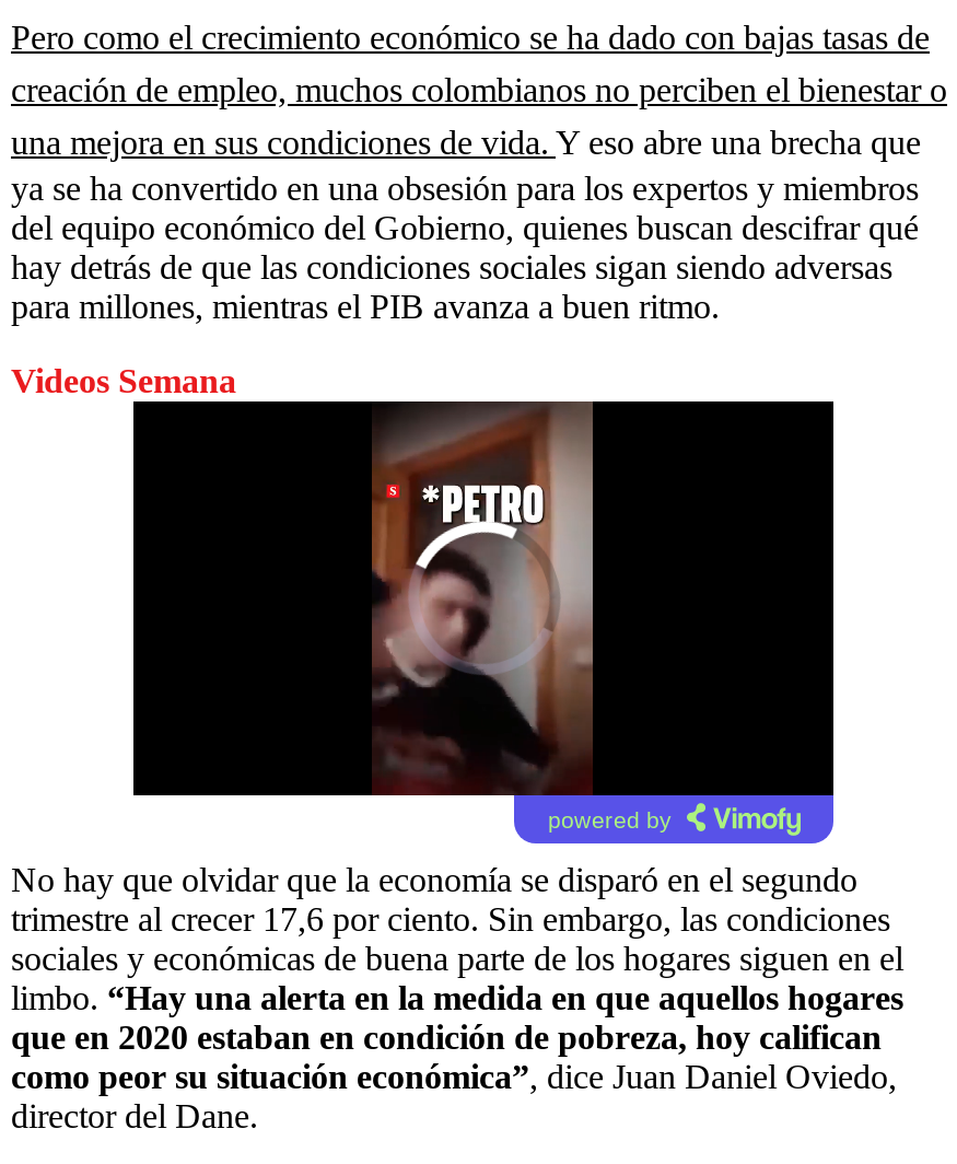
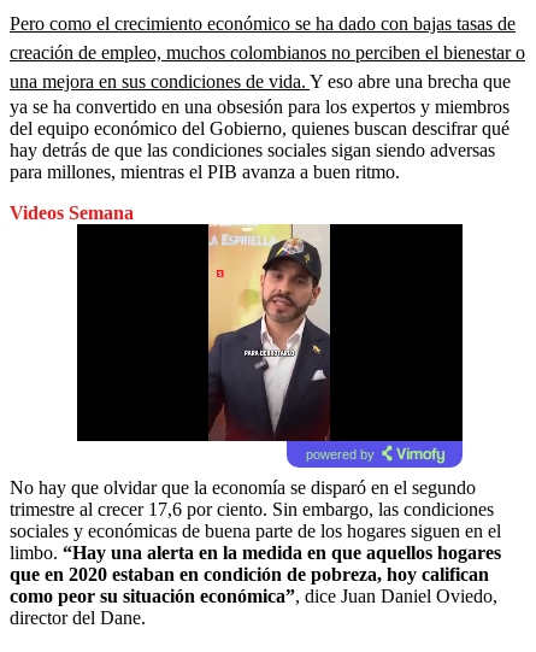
[372,399,593,793] [image] -> [207,224,330,441] [image]

